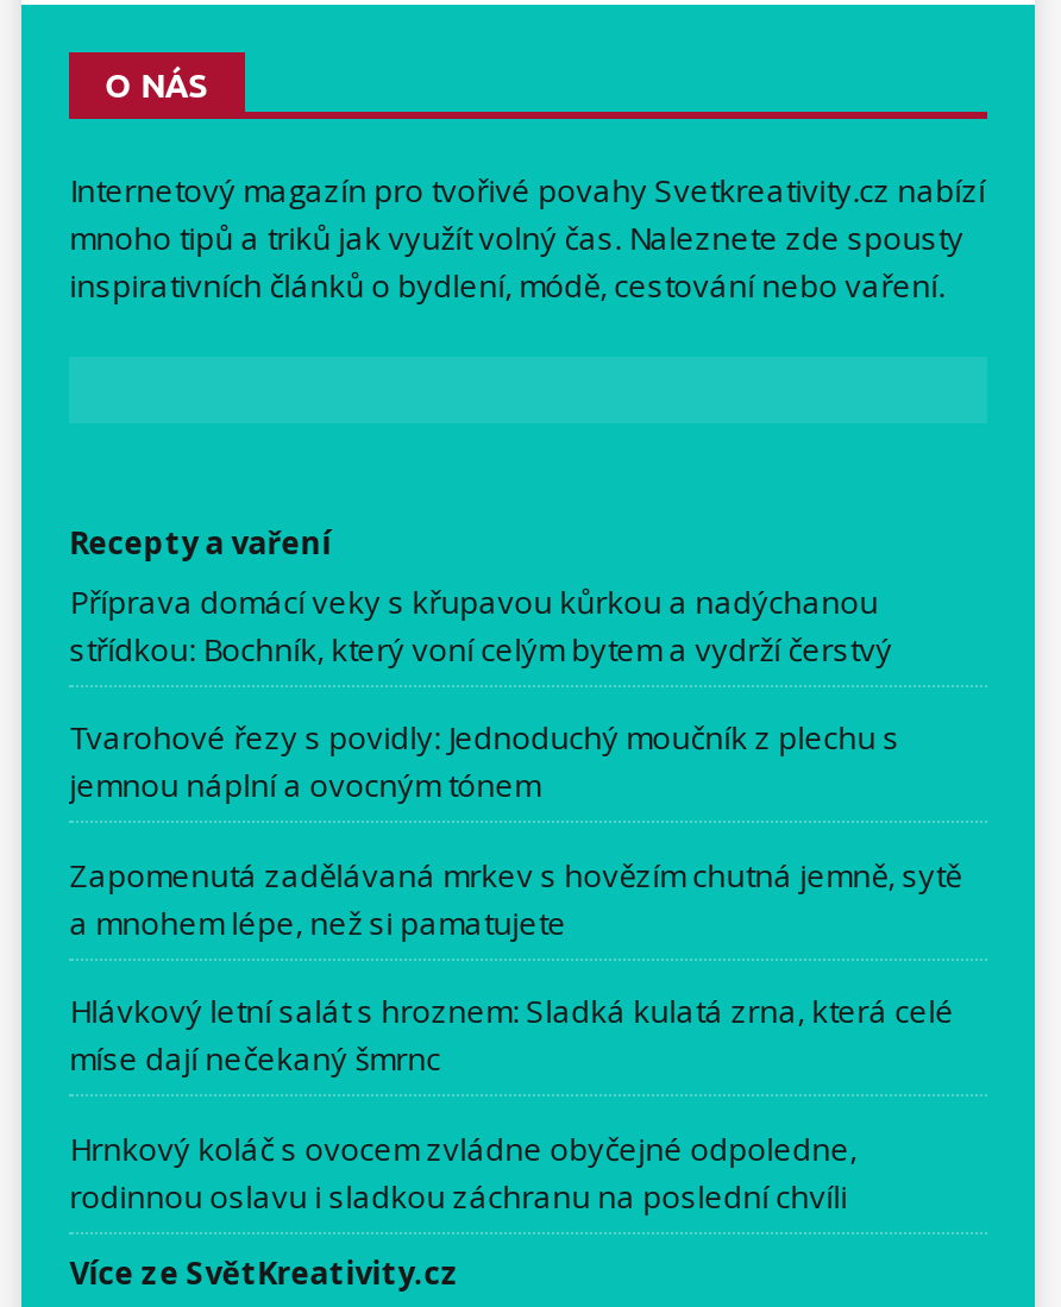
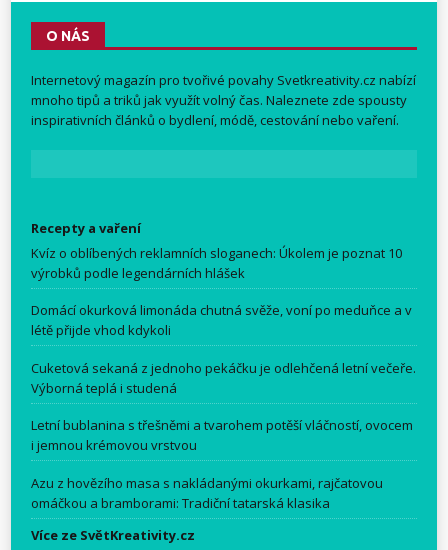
[69,580,893,671] Příprava domácí veky s křupavou kůrkou a nadýchanou | střídkou: Bochník, který voní celým bytem a vydrží čerstvý -> [31,244,402,282] Kvíz o oblíbených reklamních sloganech: Úkolem je poznat 10 | výrobků podle legendárních hlášek
[69,717,900,807] Tvarohové řezy s povidly: Jednoduchý moučník z plechu s | jemnou náplní a ovocným tónem -> [31,301,412,339] Domácí okurková limonáda chutná svěže, voní po meduňce a v | létě přijde vhod kdykoli
[69,854,962,944] Zapomenutá zadělávaná mrkev s hovězím chutná jemně, sytě | a mnohem lépe, než si pamatujete -> [31,359,416,397] Cuketová sekaná z jednoho pekáčku je odlehčená letní večeře. | Výborná teplá i studená
[69,990,954,1081] Hlávkový letní salát s hroznem: Sladká kulatá zrna, která celé | míse dají nečekaný šmrnc -> [31,416,413,454] Letní bublanina s třešněmi a tvarohem potěší vláčností, ovocem | i jemnou krémovou vrstvou
[69,1127,857,1218] Hrnkový koláč s ovocem zvládne obyčejné odpoledne, | rodinnou oslavu i sladkou záchranu na poslední chvíli -> [31,474,383,512] Azu z hovězího masa s nakládanými okurkami, rajčatovou | omáčkou a bramborami: Tradiční tatarská klasika

